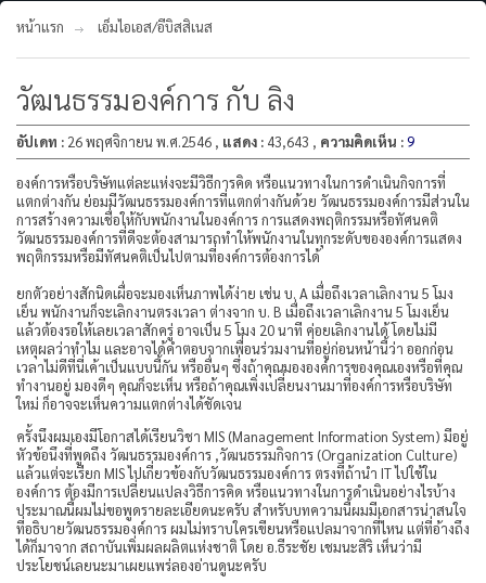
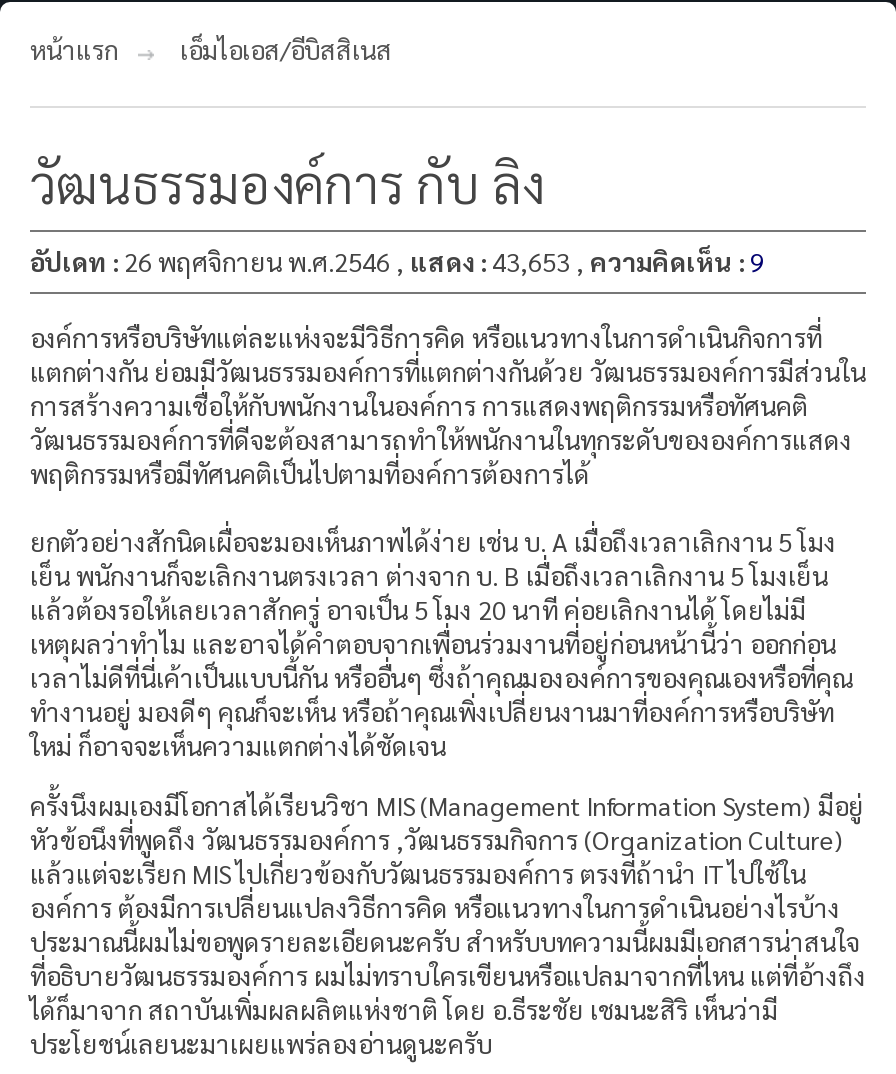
[16,132,414,151] อัปเดท : 26 พฤศจิกายน พ.ศ.2546 ,แสดง : 43,643 ,ความคิดเห็น : 9 -> [30,244,764,278] อัปเดท : 26 พฤศจิกายน พ.ศ.2546 ,แสดง : 43,653 ,ความคิดเห็น : 9

